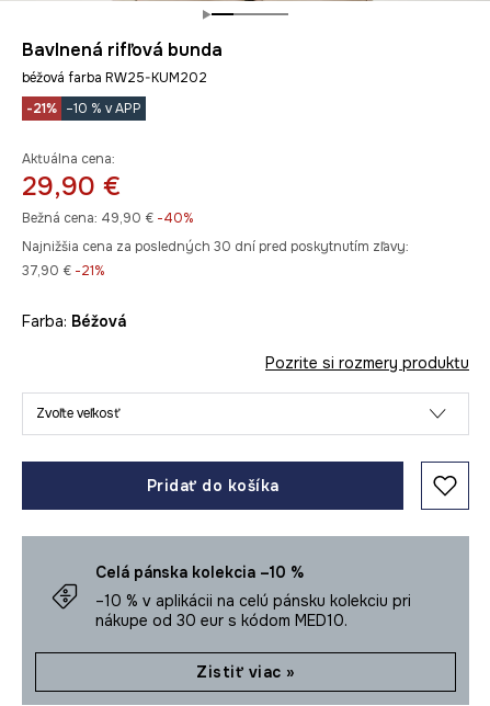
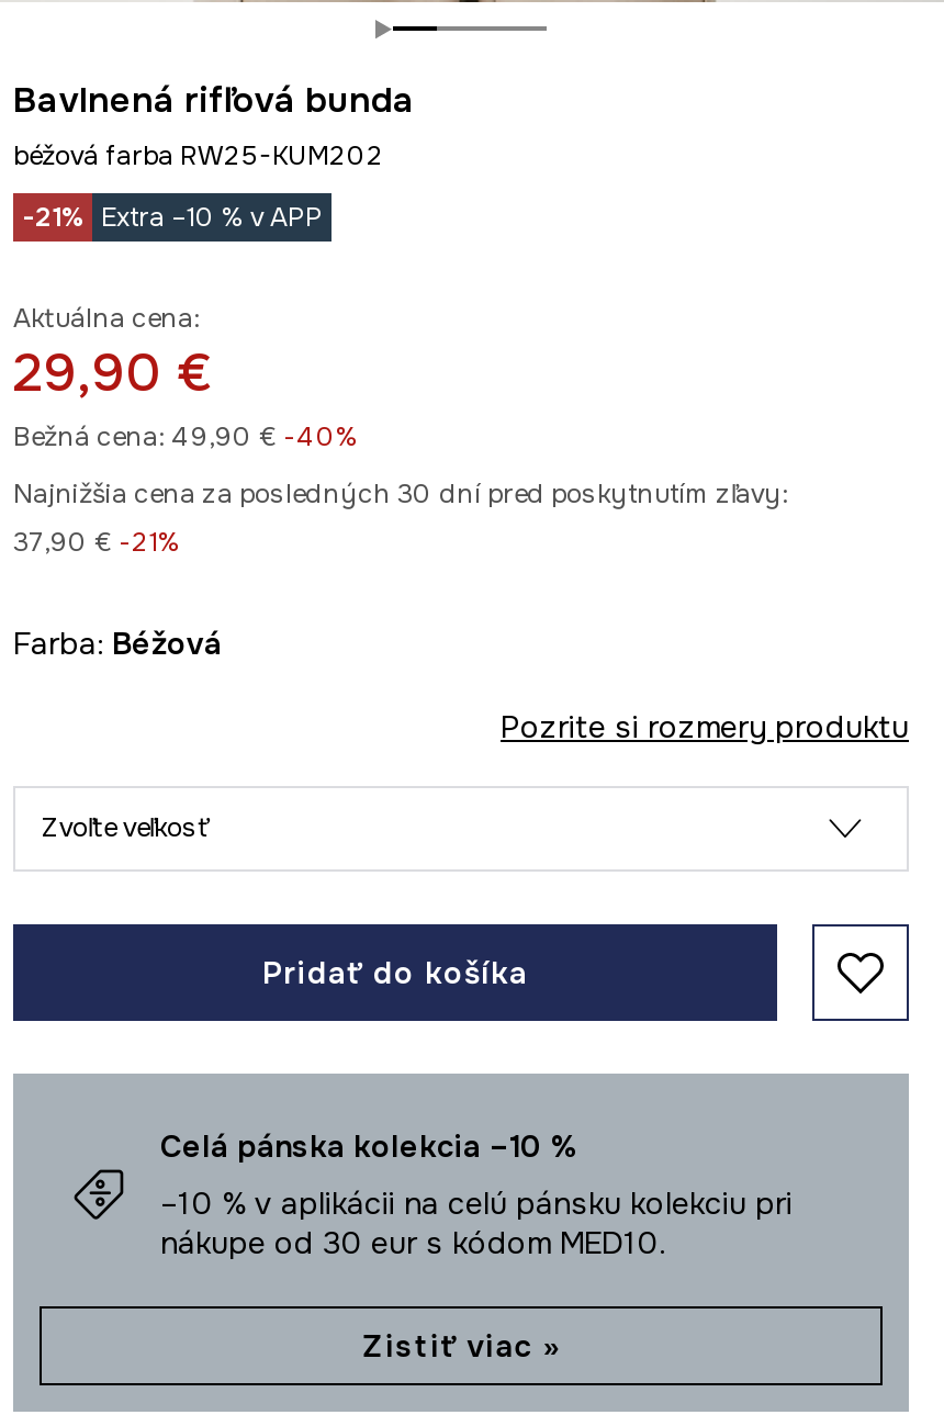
[26,100,141,117] -21% –10 % v APP -> [22,200,323,235] -21% Extra –10 % v APP

